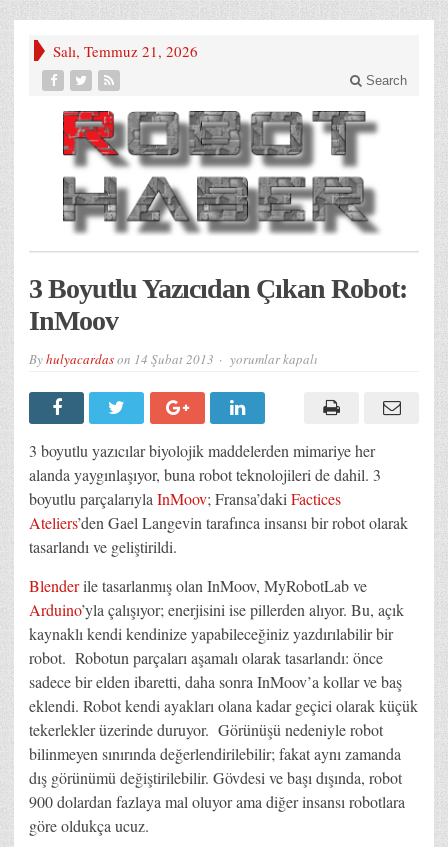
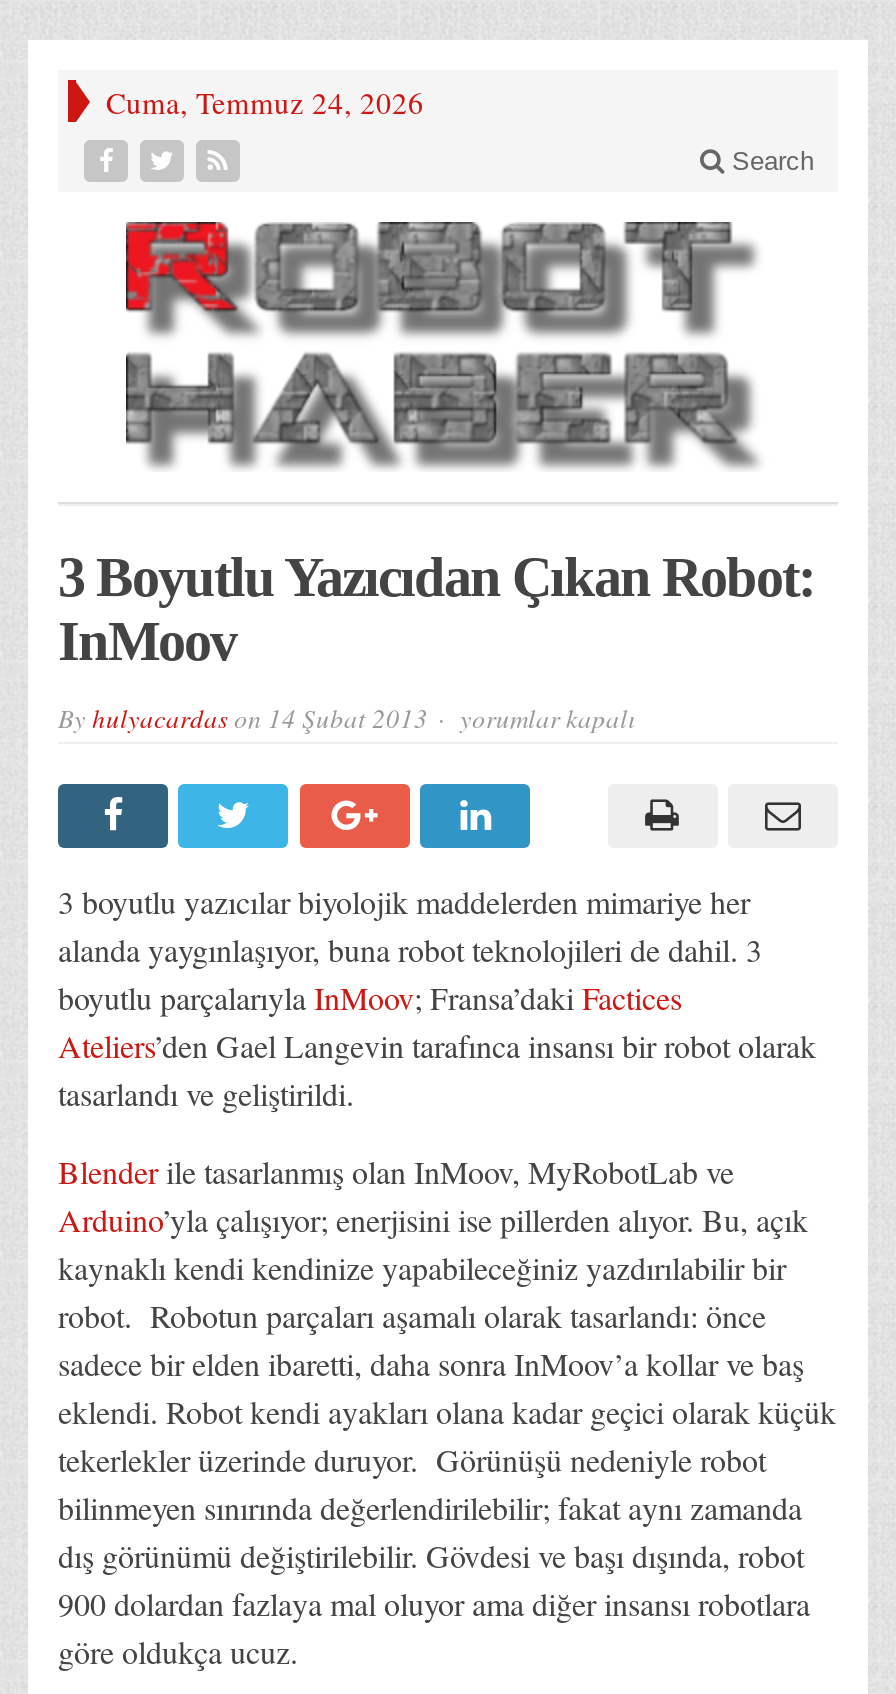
[53,41,198,61] Salı, Temmuz 21, 2026 -> [106,82,424,122] Cuma, Temmuz 24, 2026

